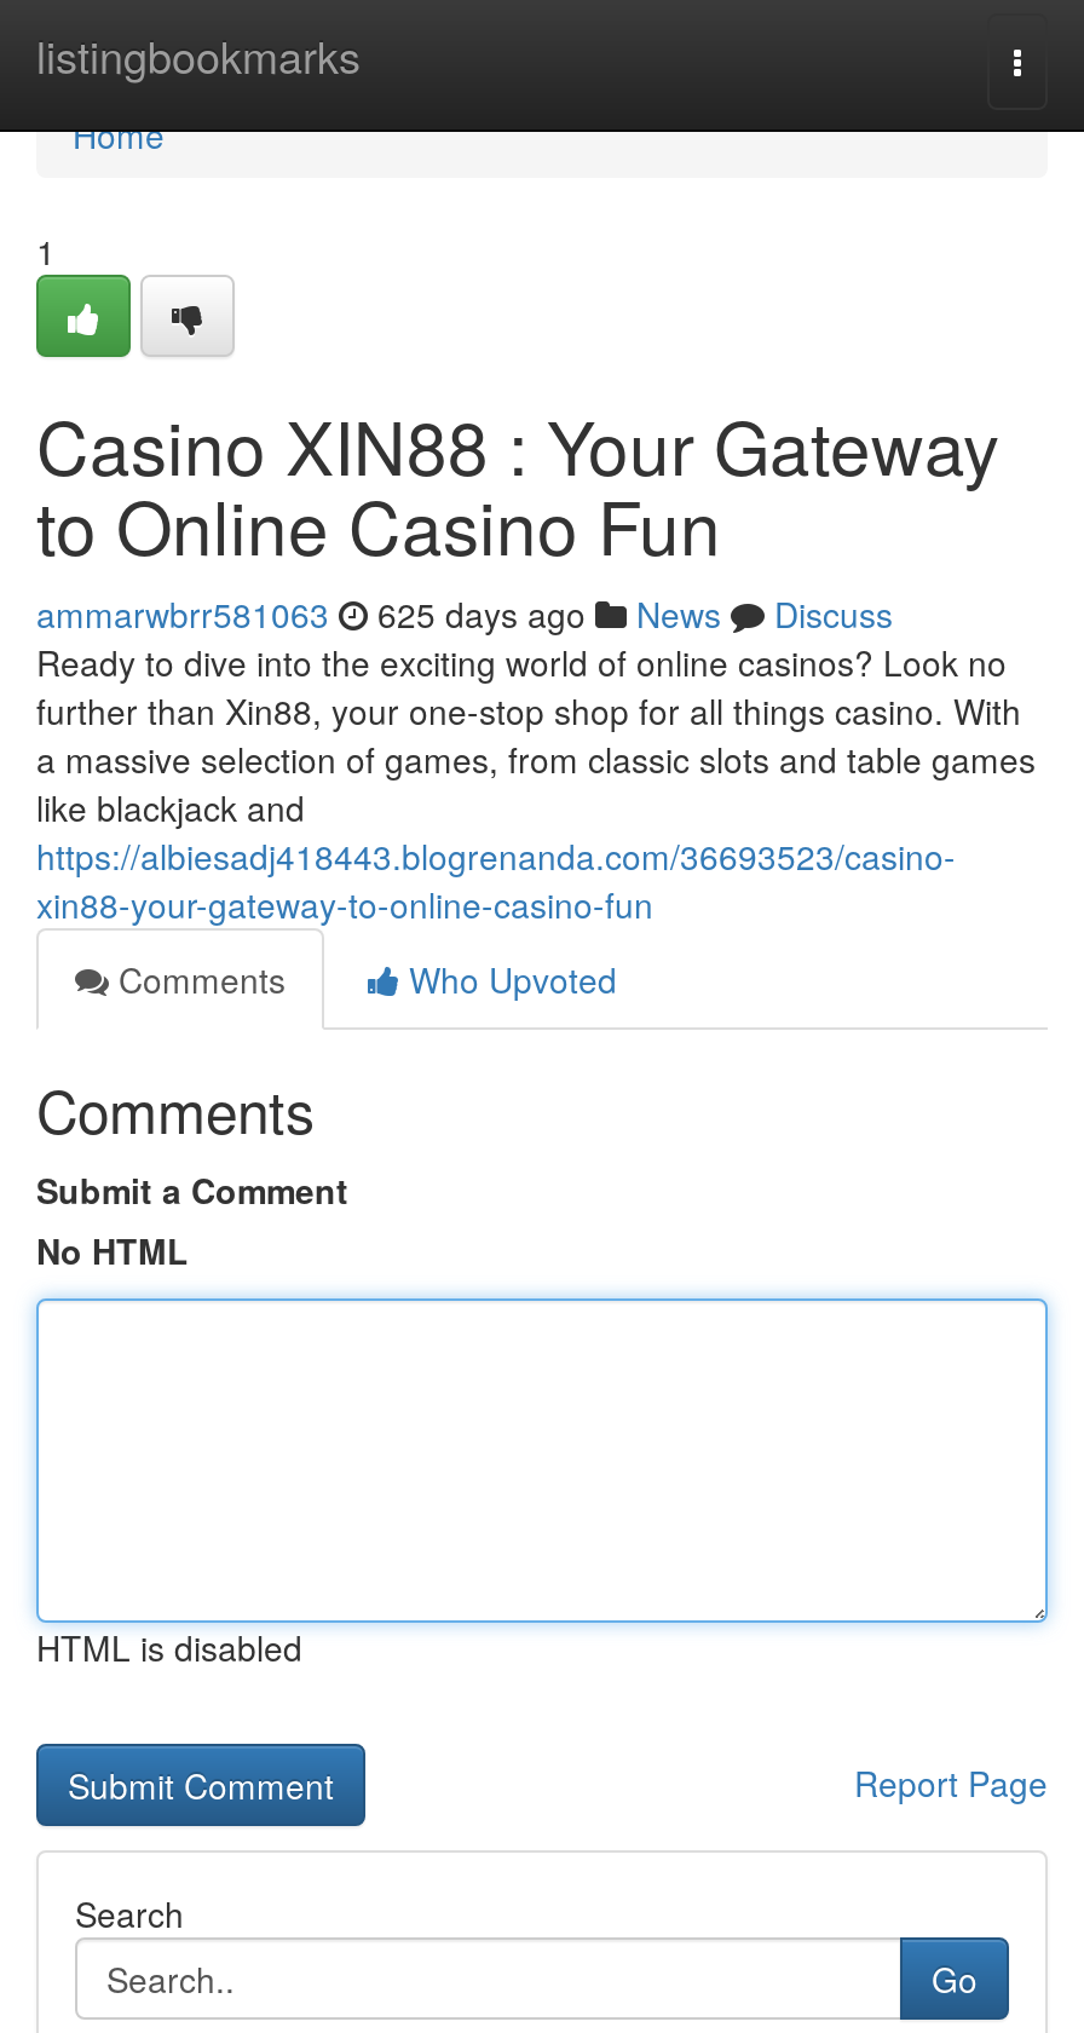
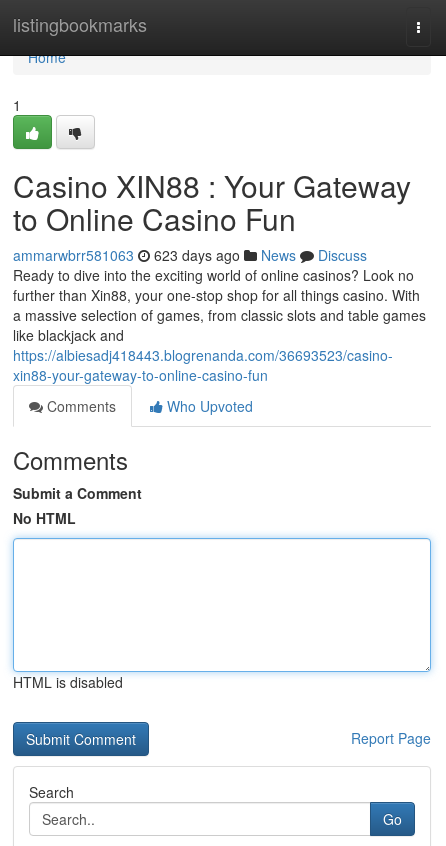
[36,589,893,638] ammarwbrr581063 625 days ago News Discuss -> [13,245,367,265] ammarwbrr581063 623 days ago News Discuss

